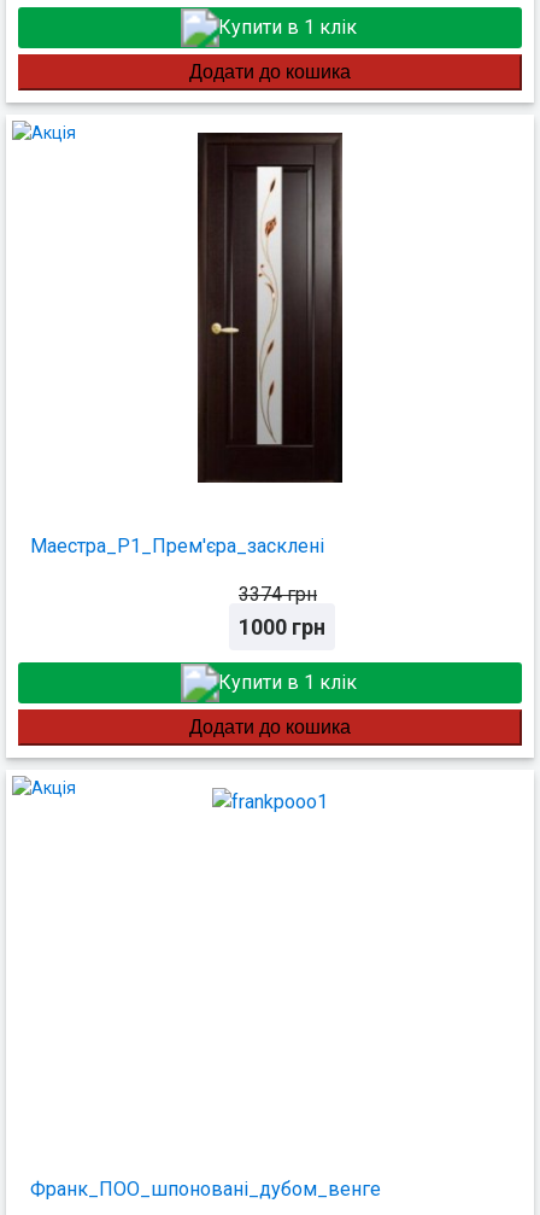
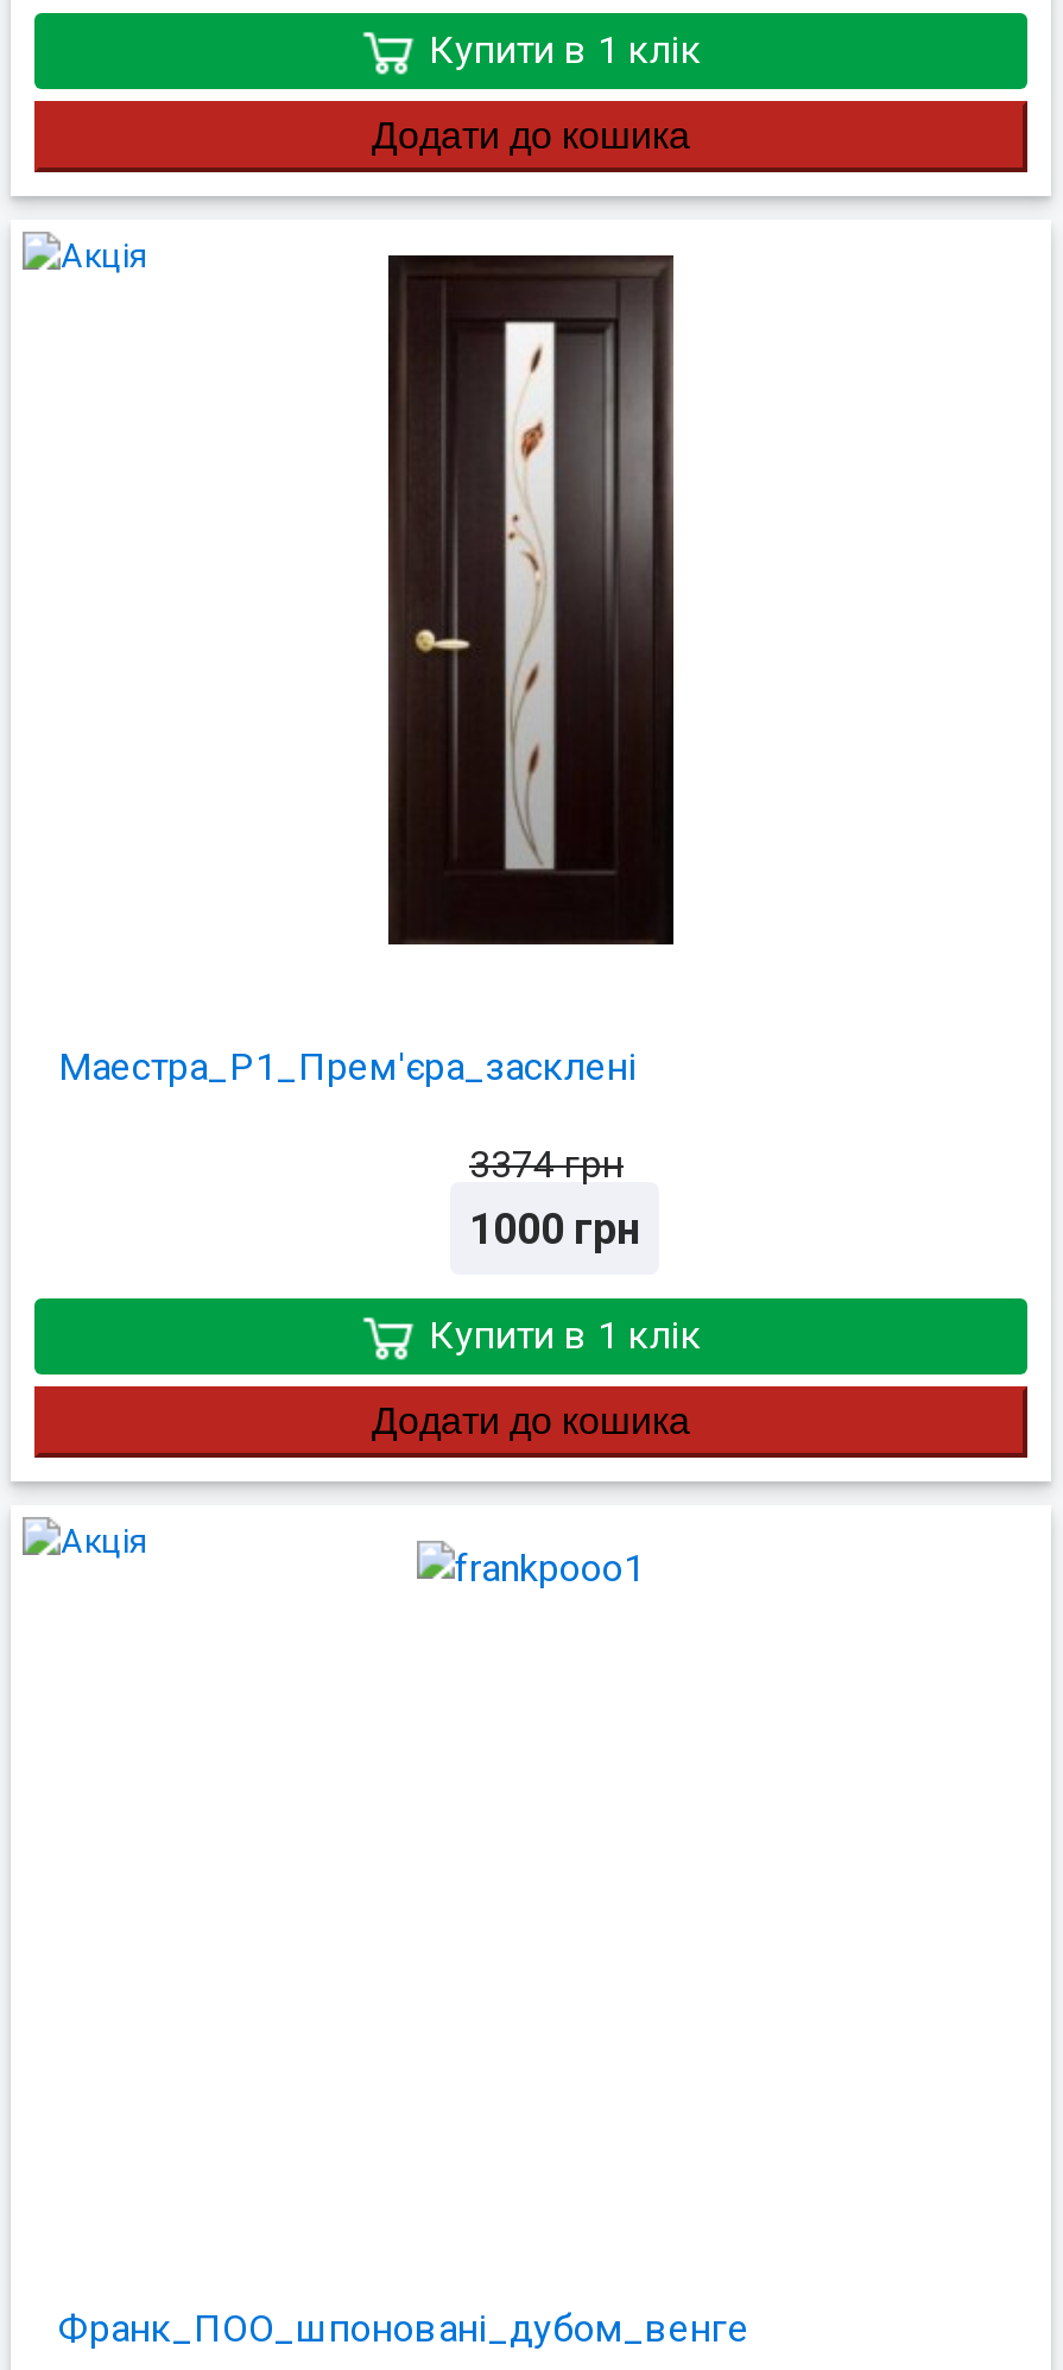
[180,7,221,48] [image] -> [355,13,431,89] [image]
[180,662,219,703] [image] -> [355,1298,431,1374] [image]

